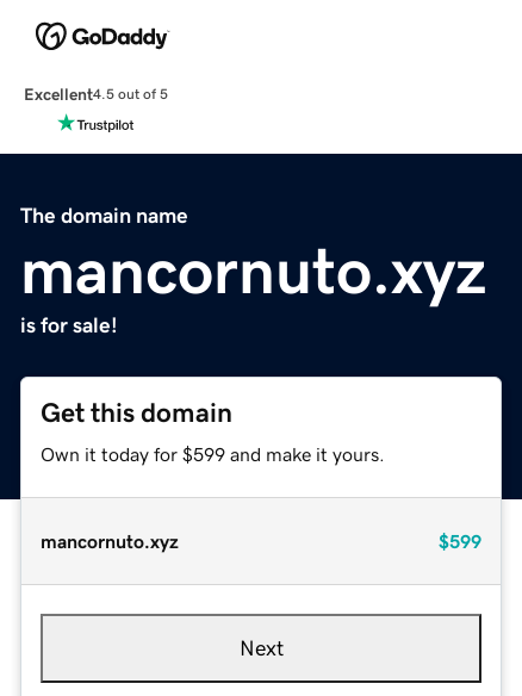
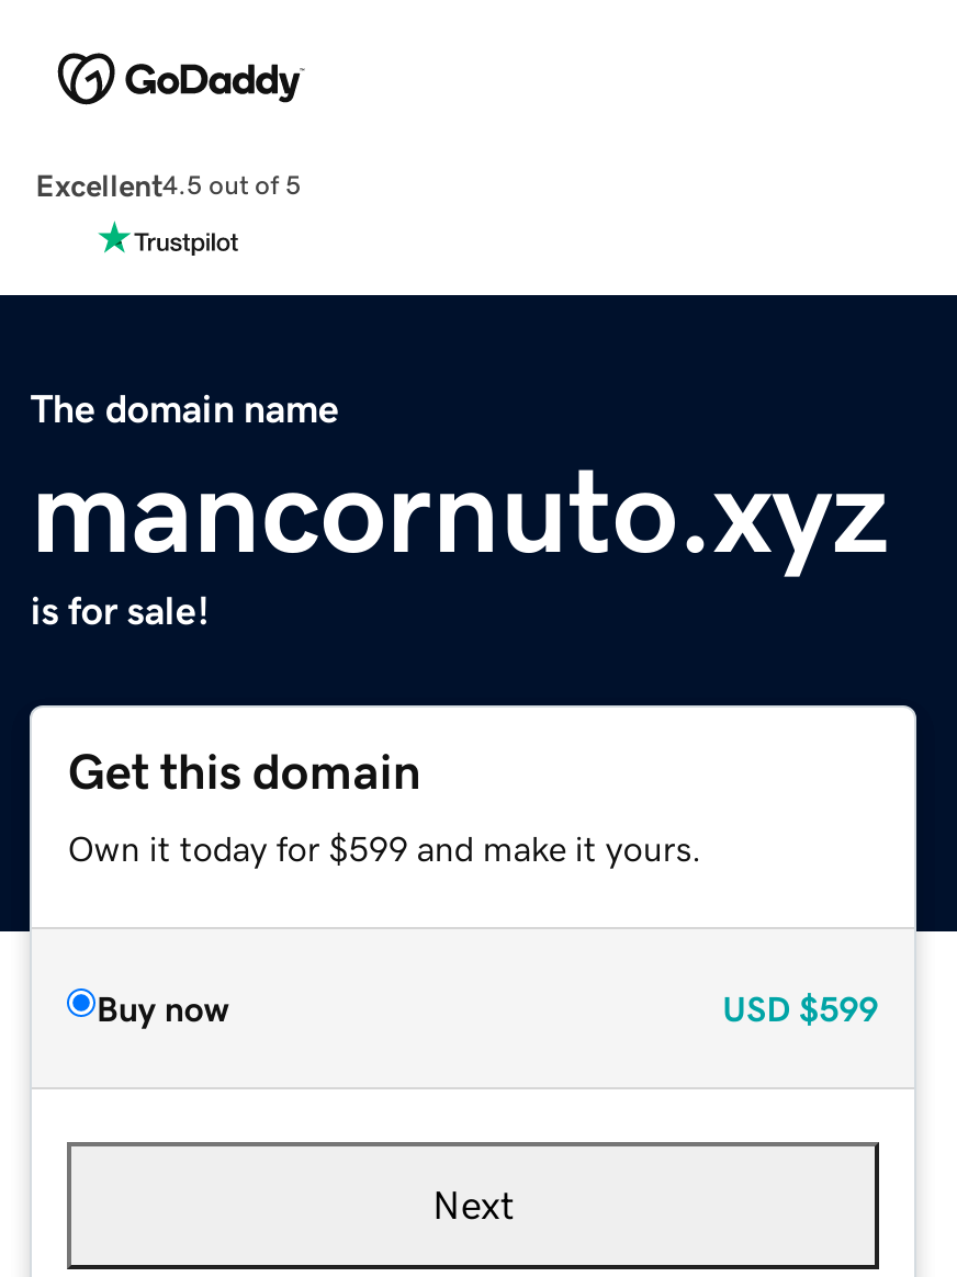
[41,531,481,550] mancornuto.xyz | $599 -> [96,990,878,1025] Buy now | USD $599

